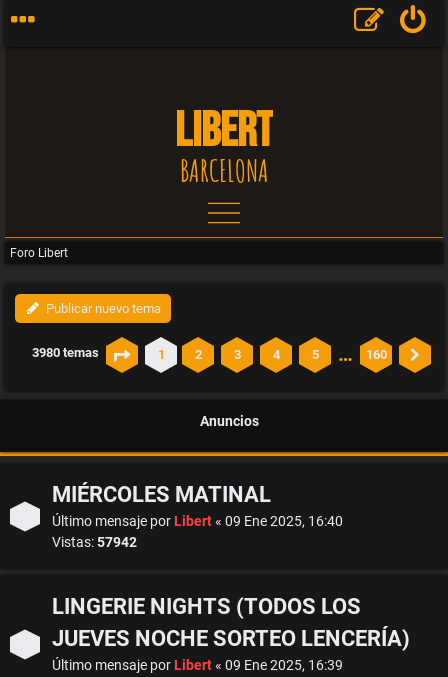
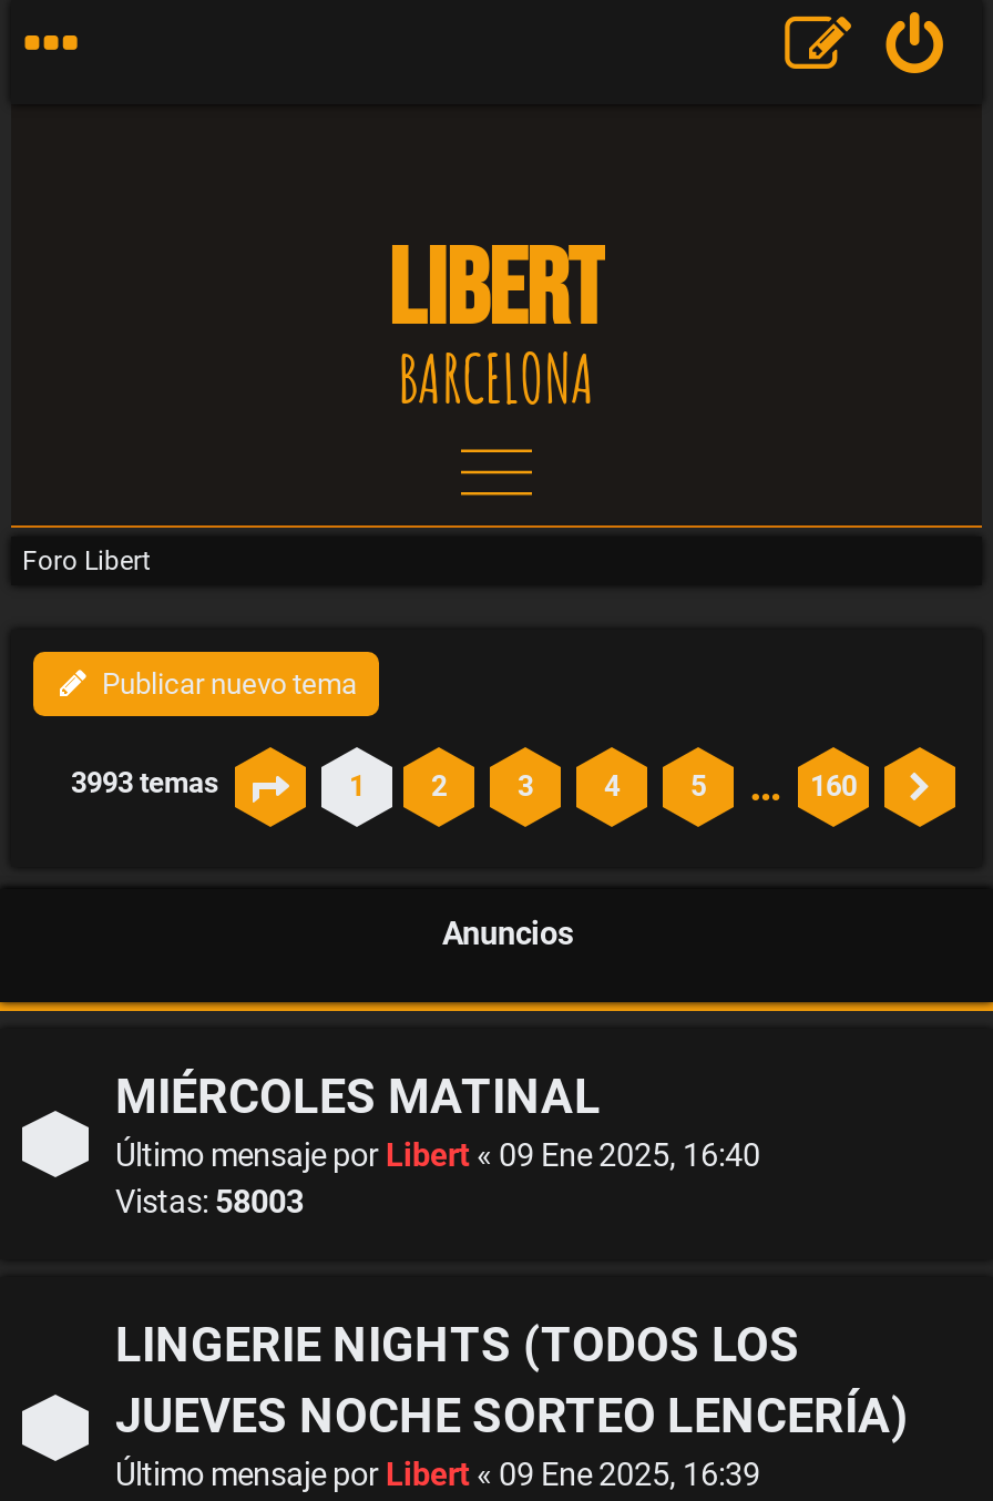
[32,345,102,360] 3980 temas -> [71,766,226,799] 3993 temas
[52,534,137,551] Vistas: 57942 -> [115,1184,304,1222] Vistas: 58003

